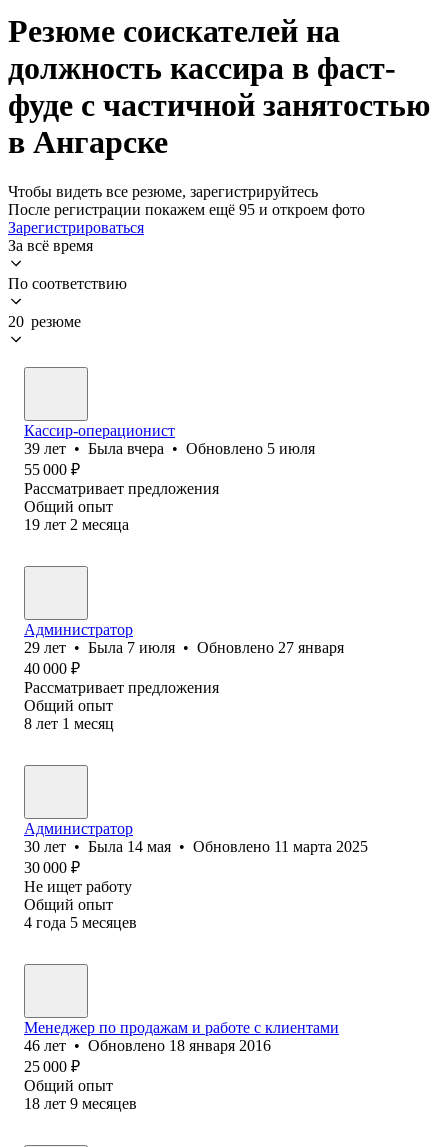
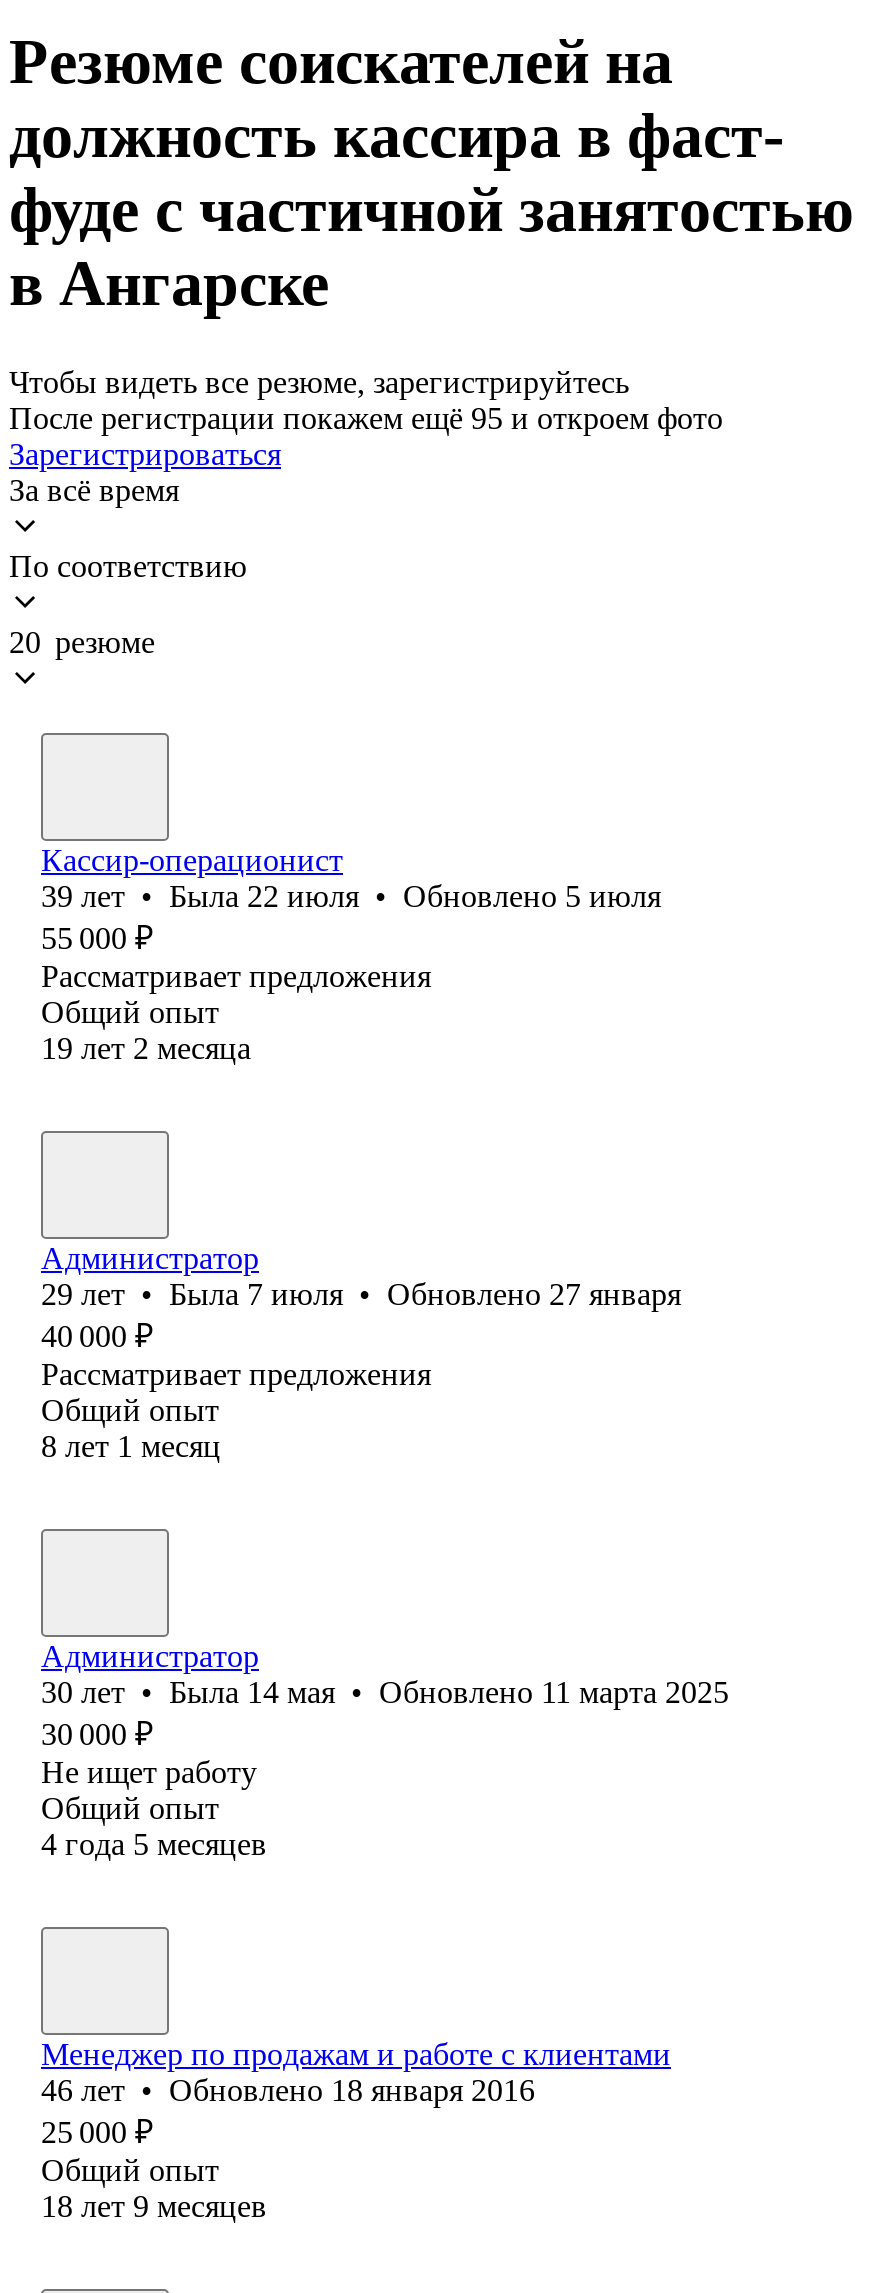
[24,440,315,457] 39 лет • Была вчера • Обновлено 5 июля -> [41,879,661,913] 39 лет • Была 22 июля • Обновлено 5 июля

